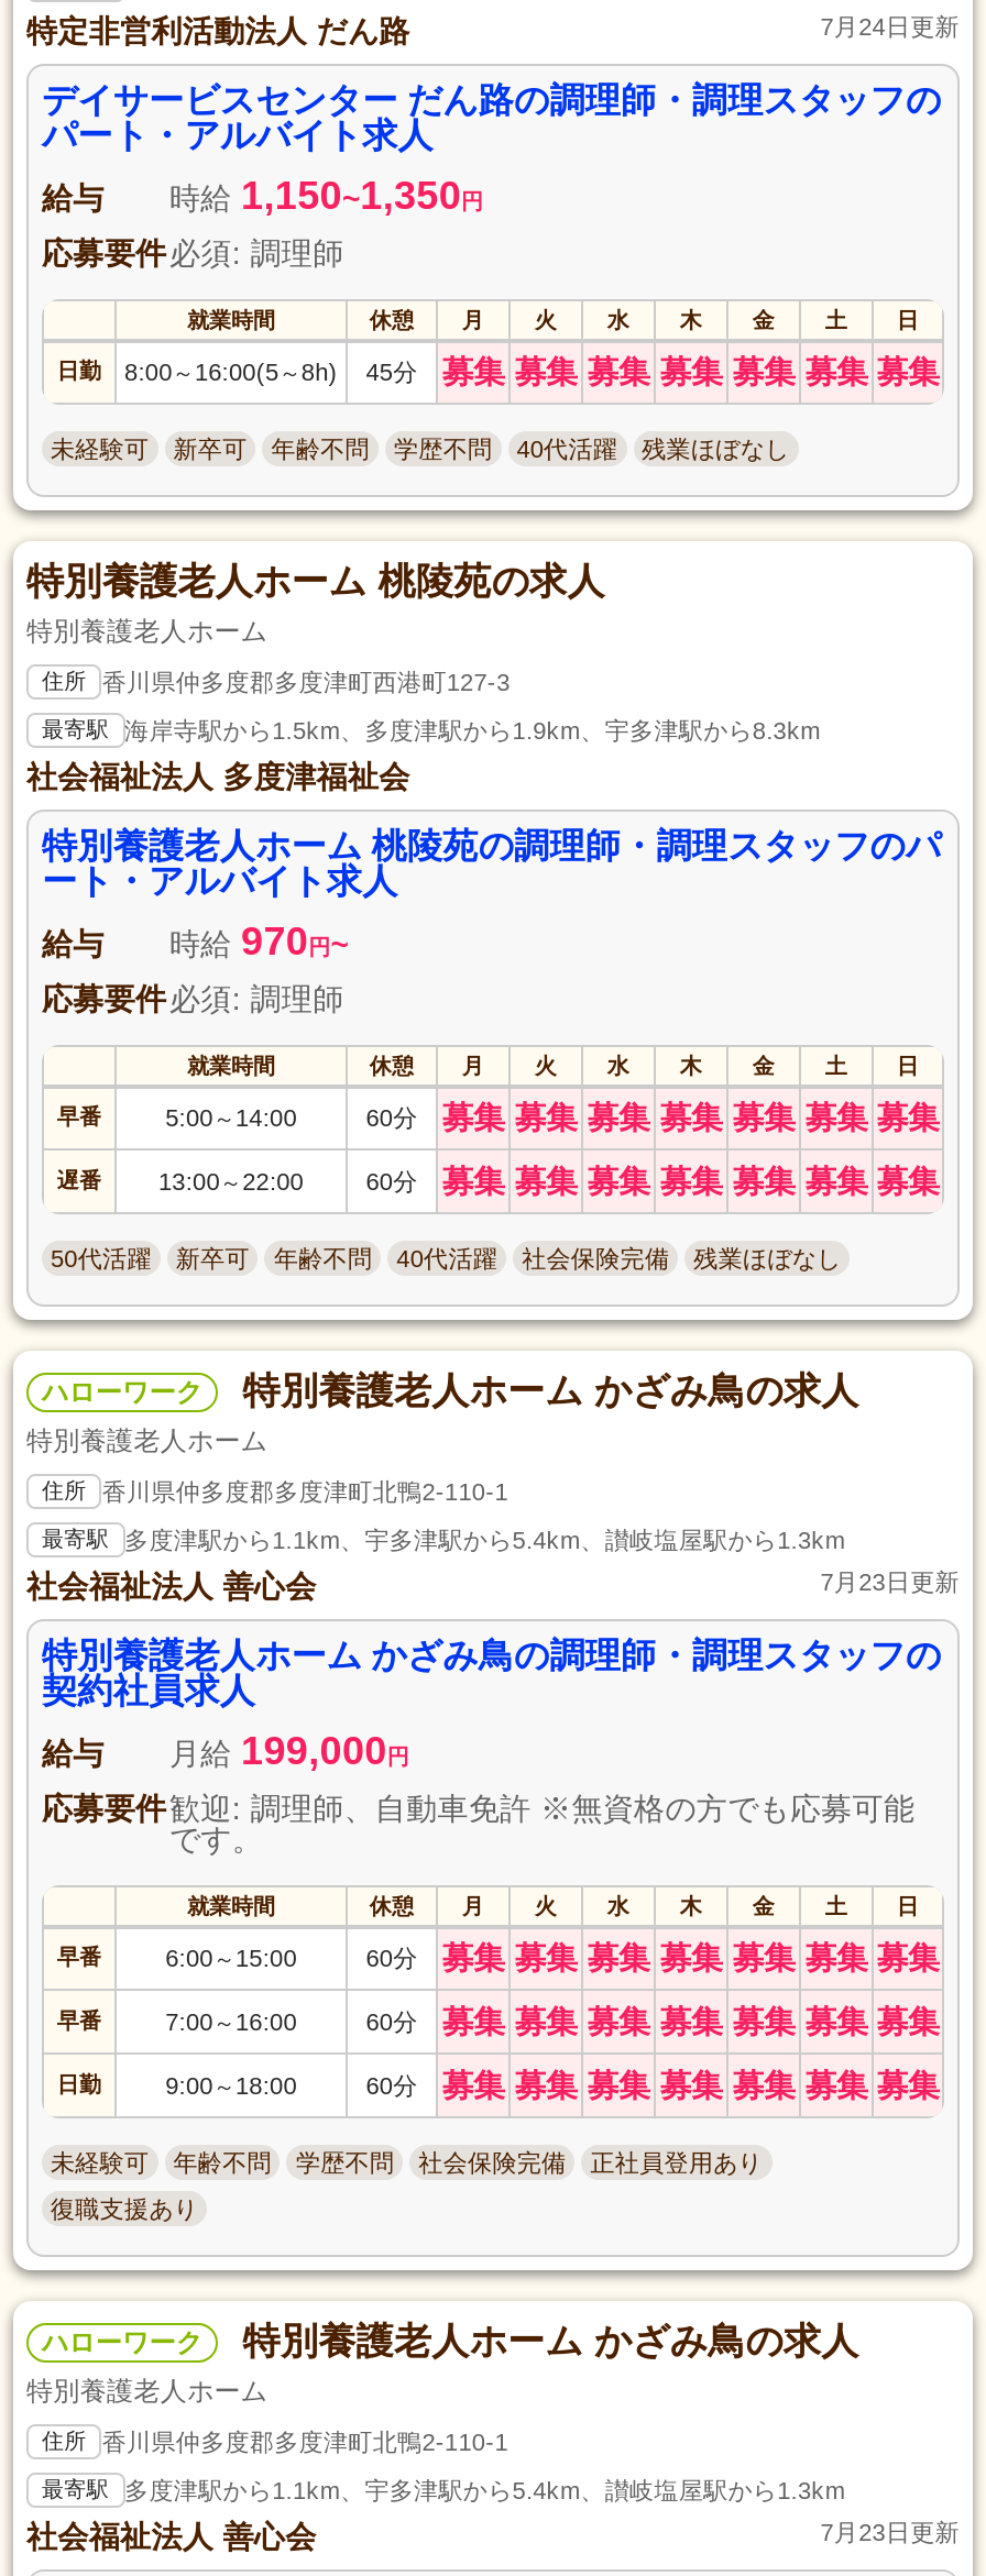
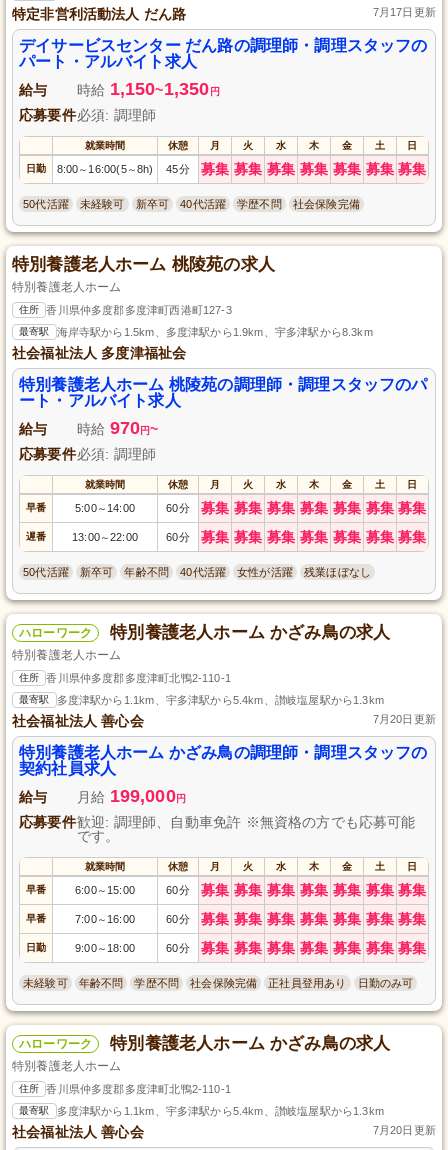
[820,13,960,39] 7月24日更新 -> [373,6,436,18] 7月17日更新
[271,435,492,462] 年齢不問 | 学歴不問 -> none
[642,435,789,462] 残業ほぼなし -> [237,198,360,210] 学歴不問 | 社会保険完備
none -> [23,198,69,210] 50代活躍
[522,1245,670,1271] 社会保険完備 -> [237,566,293,578] 女性が活躍
[820,1568,960,1595] 7月23日更新 -> [373,713,436,725] 7月20日更新
[51,2195,198,2222] 復職支援あり -> [357,977,413,989] 日勤のみ可
[820,2519,960,2545] 7月23日更新 -> [373,1124,436,1136] 7月20日更新

